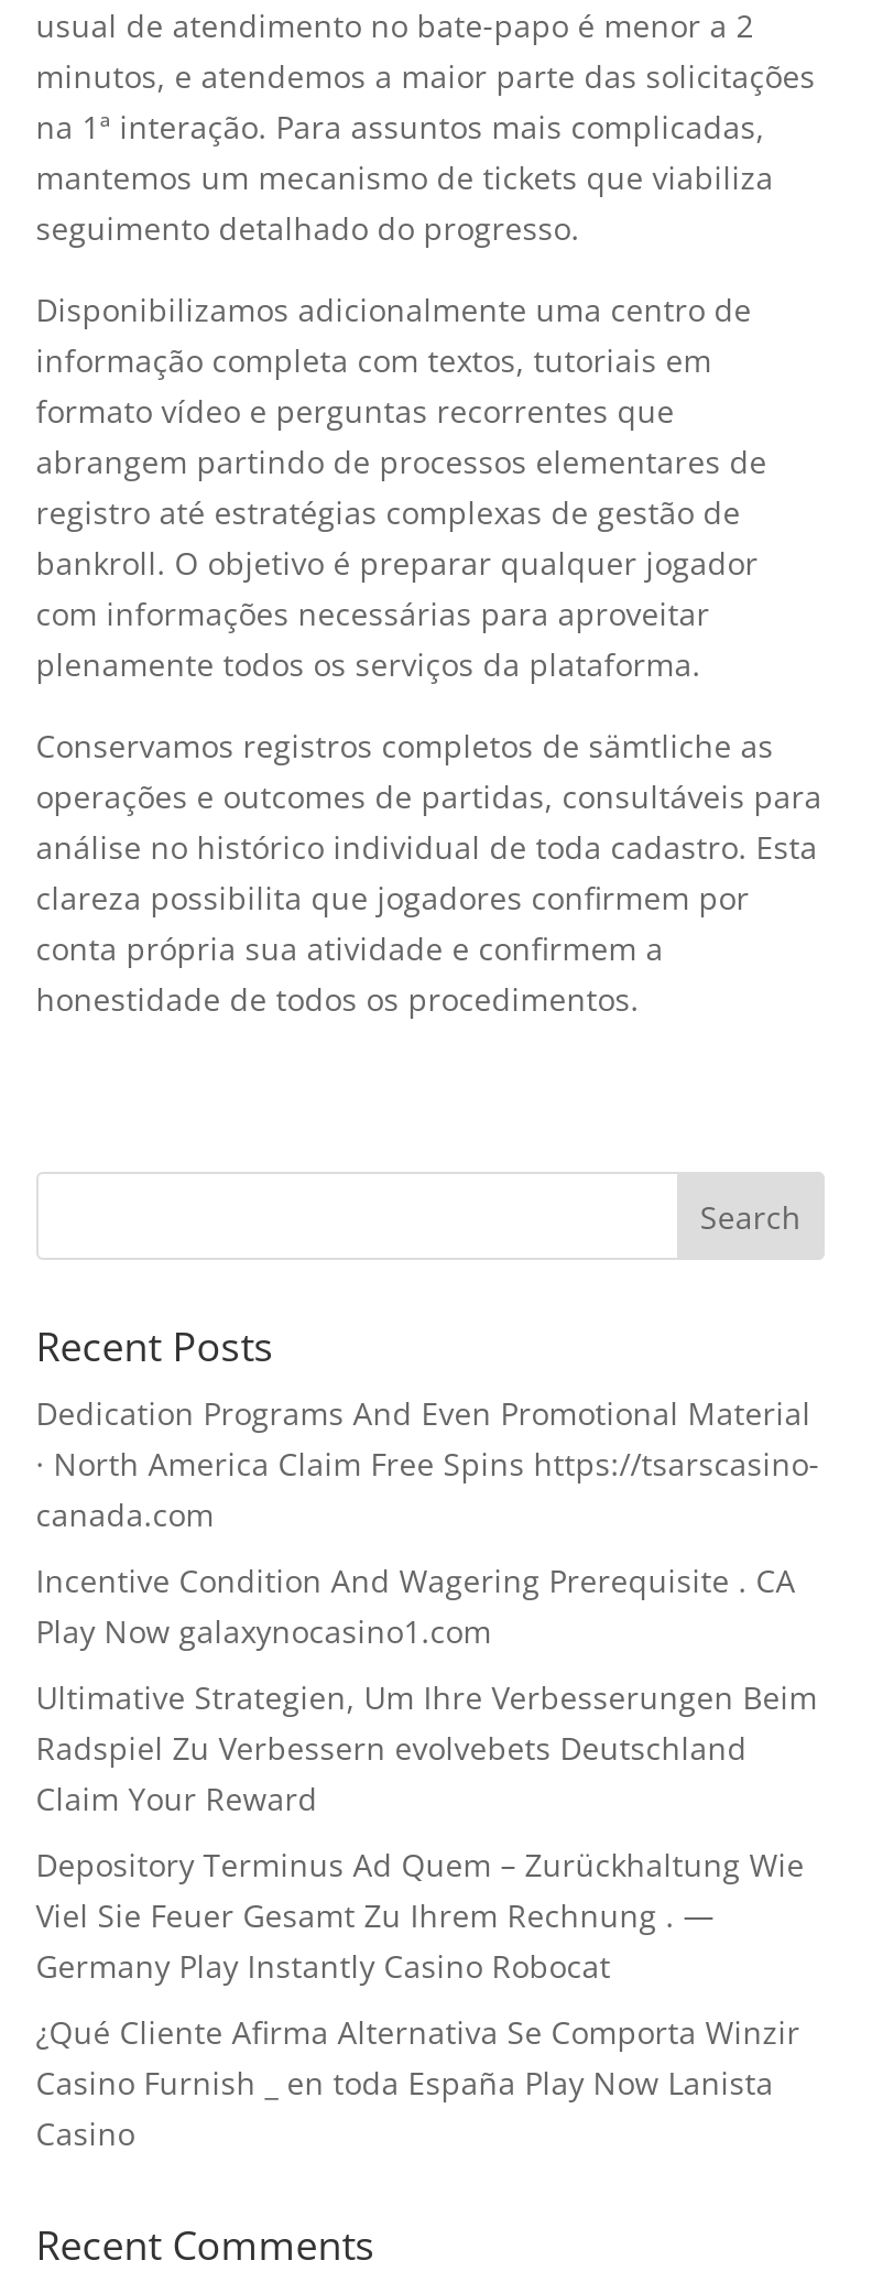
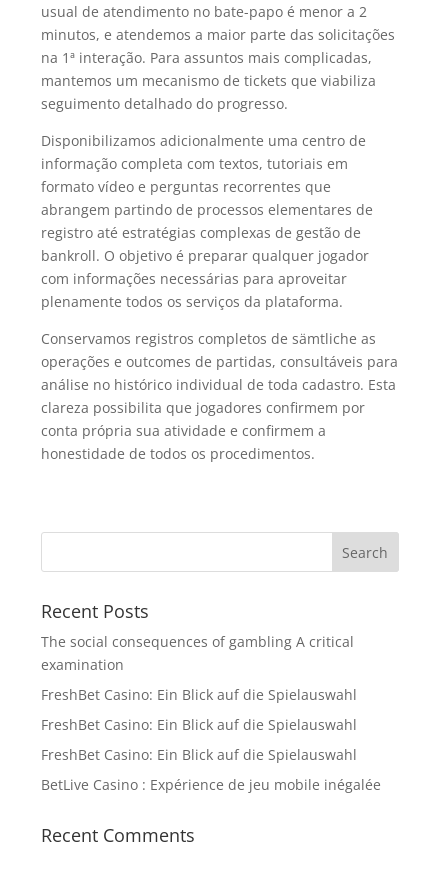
[36,1392,820,1535] Dedication Programs And Even Promotional Material | · North America Claim Free Spins https://tsarscasino- | canada.com -> [41,632,354,674] The social consequences of gambling A critical | examination
[36,1560,796,1652] Incentive Condition And Wagering Prerequisite . CA | Play Now galaxynocasino1.com -> [41,685,357,704] FreshBet Casino: Ein Blick auf die Spielauswahl
[36,1676,818,1819] Ultimative Strategien, Um Ihre Verbesserungen Beim | Radspiel Zu Verbessern evolvebets Deutschland | Claim Your Reward -> [41,715,357,734] FreshBet Casino: Ein Blick auf die Spielauswahl
[36,1844,804,1987] Depository Terminus Ad Quem – Zurückhaltung Wie | Viel Sie Feuer Gesamt Zu Ihrem Rechnung . — | Germany Play Instantly Casino Robocat -> [41,745,357,764] FreshBet Casino: Ein Blick auf die Spielauswahl
[36,2011,800,2154] ¿Qué Cliente Afirma Alternativa Se Comporta Winzir | Casino Furnish _ en toda España Play Now Lanista | Casino -> [41,775,381,794] BetLive Casino : Expérience de jeu mobile inégalée

